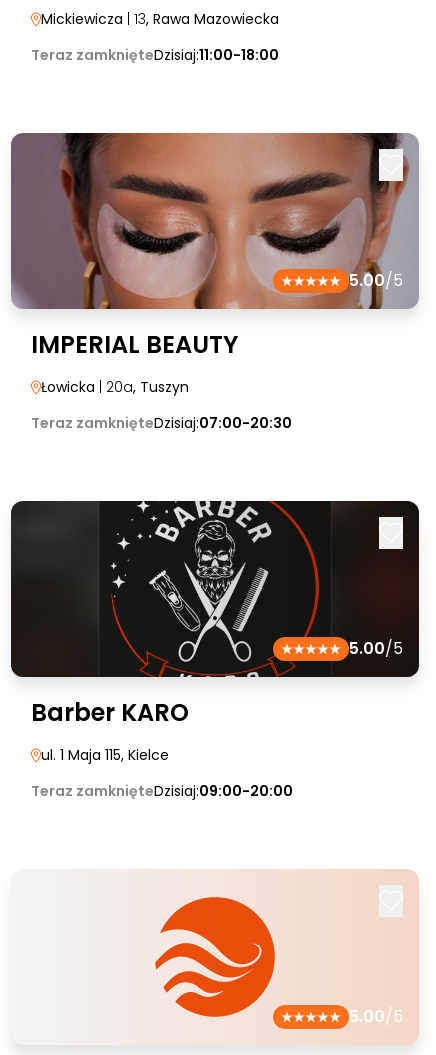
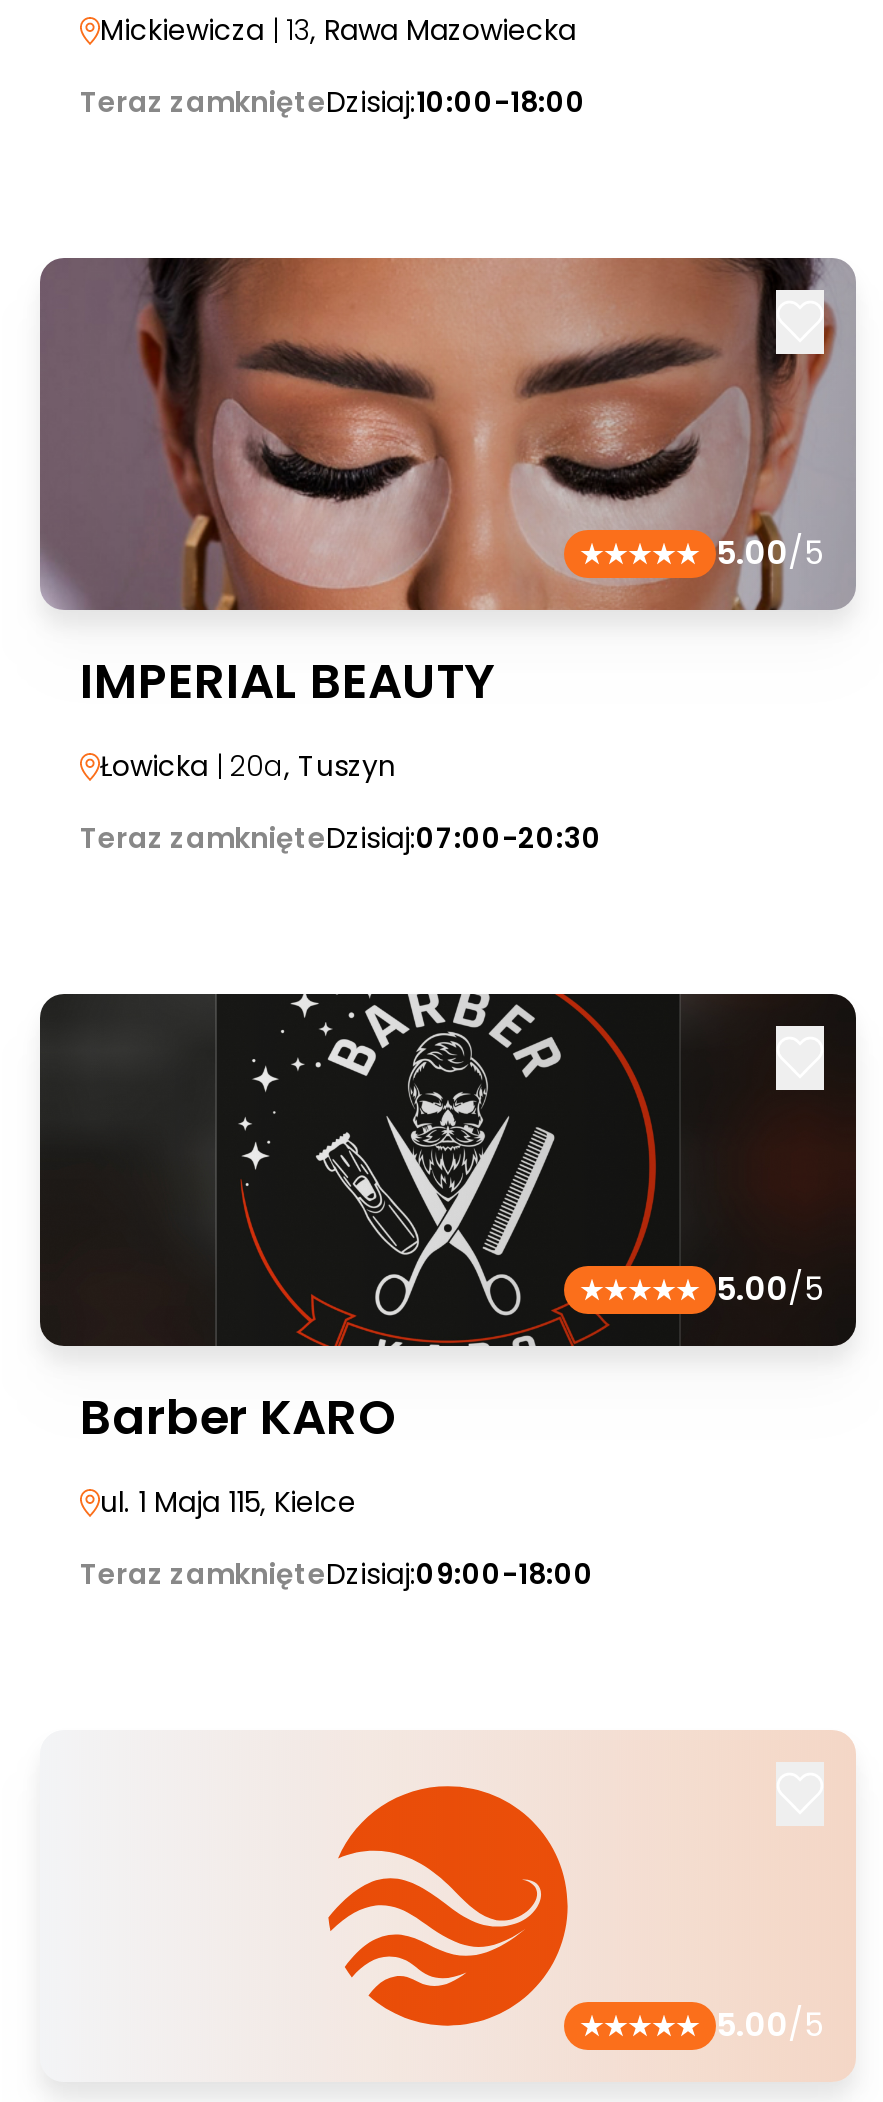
[31,45,279,65] Teraz zamknięteDzisiaj:11:00-18:00 -> [80,82,586,122] Teraz zamknięteDzisiaj:10:00-18:00
[31,781,293,801] Teraz zamknięteDzisiaj:09:00-20:00 -> [80,1554,594,1594] Teraz zamknięteDzisiaj:09:00-18:00

